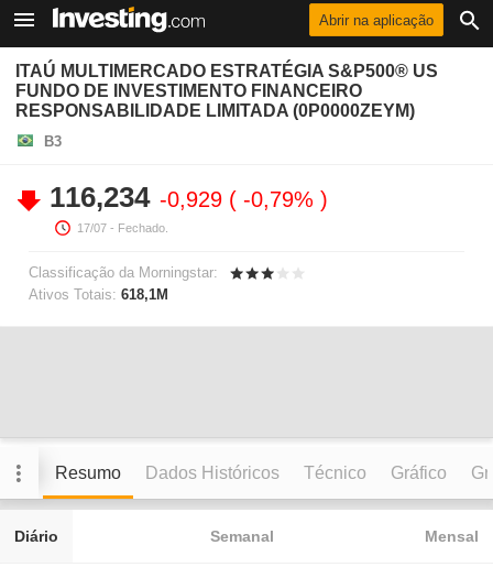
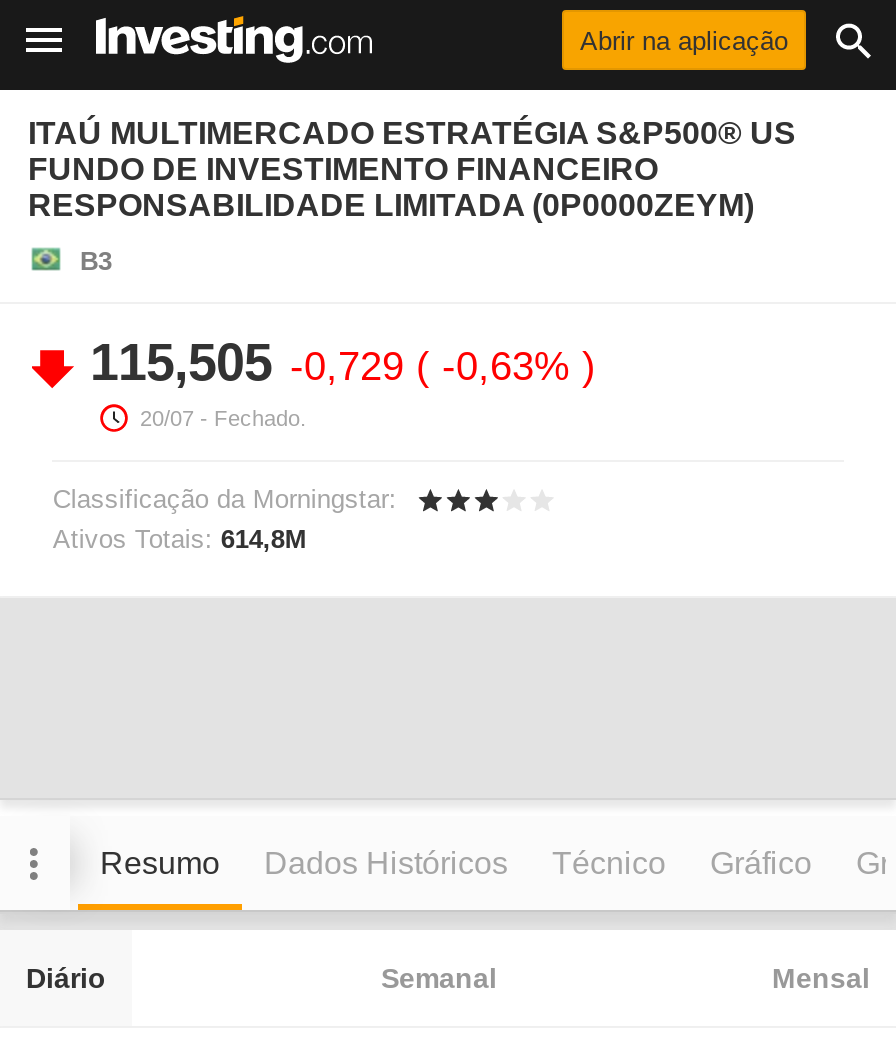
[50,181,320,214] 116,234 -0,929 -0,79% -> [90,332,582,392] 115,505 -0,729 -0,63%
[77,221,168,235] 17/07 - Fechado. -> [140,406,306,430] 20/07 - Fechado.
[29,286,169,303] Ativos Totais: 618,1M -> [53,524,307,554] Ativos Totais: 614,8M

